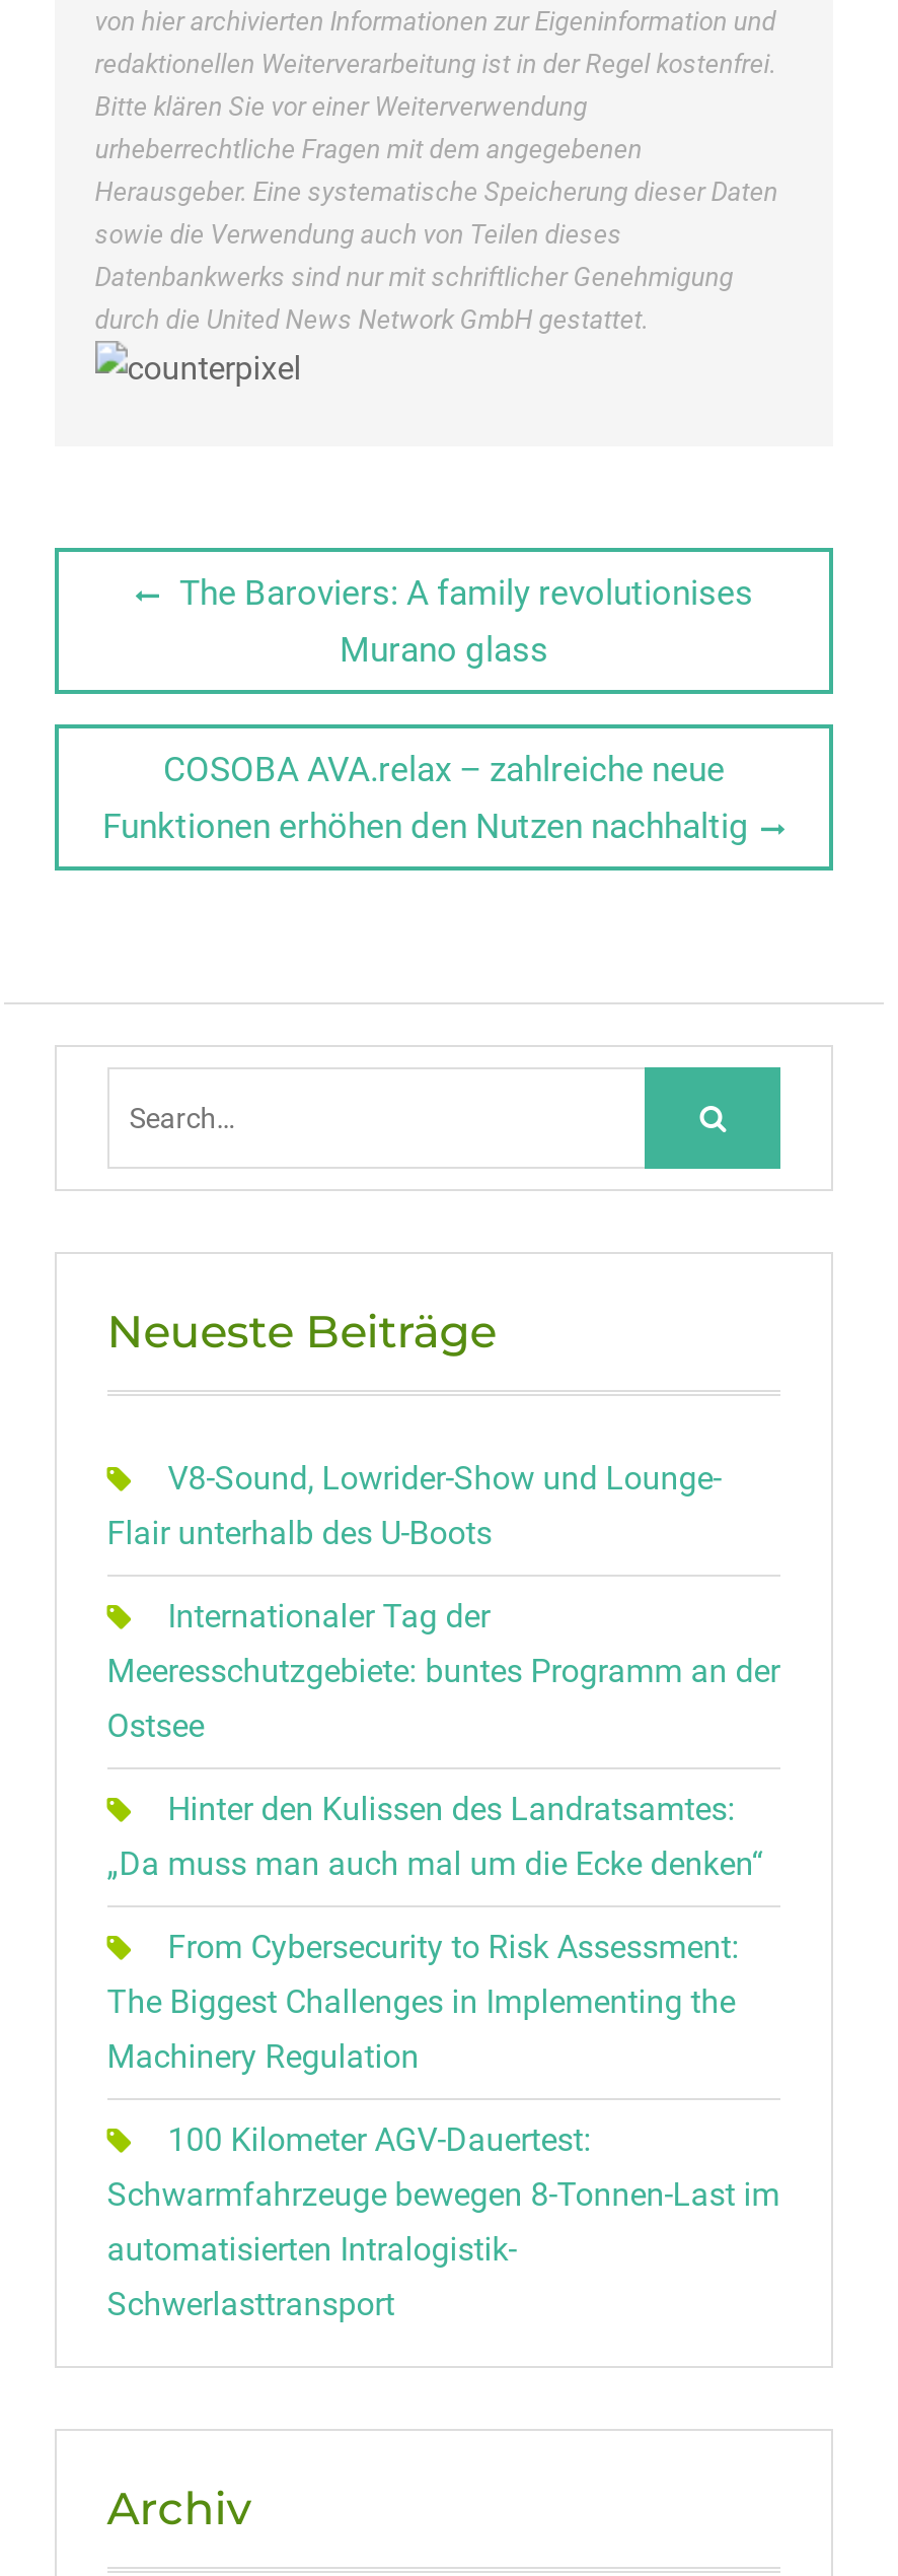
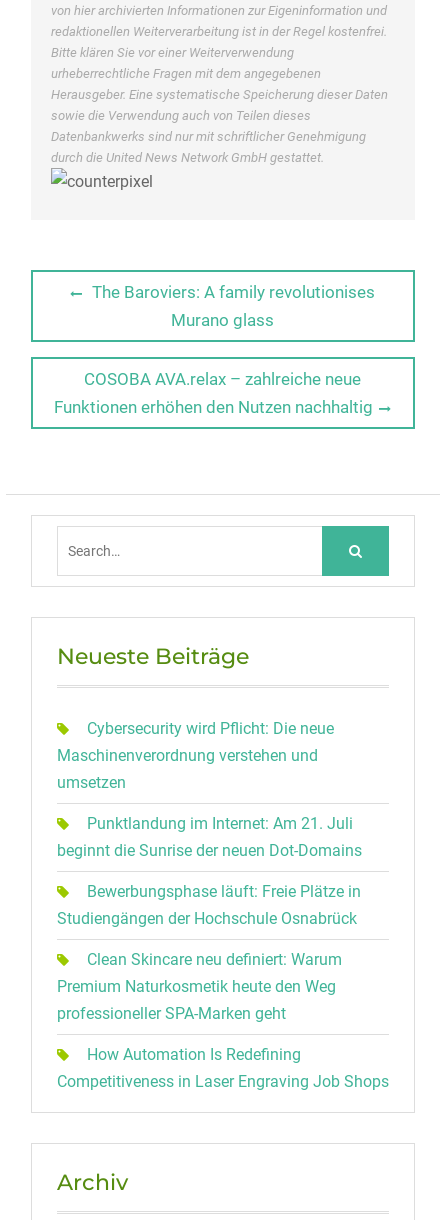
[107,1460,721,1553] V8-Sound, Lowrider-Show und Lounge- | Flair unterhalb des U-Boots -> [57,719,334,792] Cybersecurity wird Pflicht: Die neue | Maschinenverordnung verstehen und | umsetzen
[107,1598,780,1746] Internationaler Tag der | Meeresschutzgebiete: buntes Programm an der | Ostsee -> [57,814,362,860] Punktlandung im Internet: Am 21. Juli | beginnt die Sunrise der neuen Dot-Domains
[107,1790,764,1884] Hinter den Kulissen des Landratsamtes: | „Da muss man auch mal um die Ecke denken“ -> [57,882,361,928] Bewerbungsphase läuft: Freie Plätze in | Studiengängen der Hochschule Osnabrück
[107,1928,739,2076] From Cybersecurity to Risk Assessment: | The Biggest Challenges in Implementing the | Machinery Regulation -> [57,950,342,1023] Clean Skincare neu definiert: Warum | Premium Naturkosmetik heute den Weg | professioneller SPA-Marken geht
[107,2121,780,2324] 100 Kilometer AGV-Dauertest: | Schwarmfahrzeuge bewegen 8-Tonnen-Last im | automatisierten Intralogistik- | Schwerlasttransport -> [57,1045,389,1091] How Automation Is Redefining | Competitiveness in Laser Engraving Job Shops

